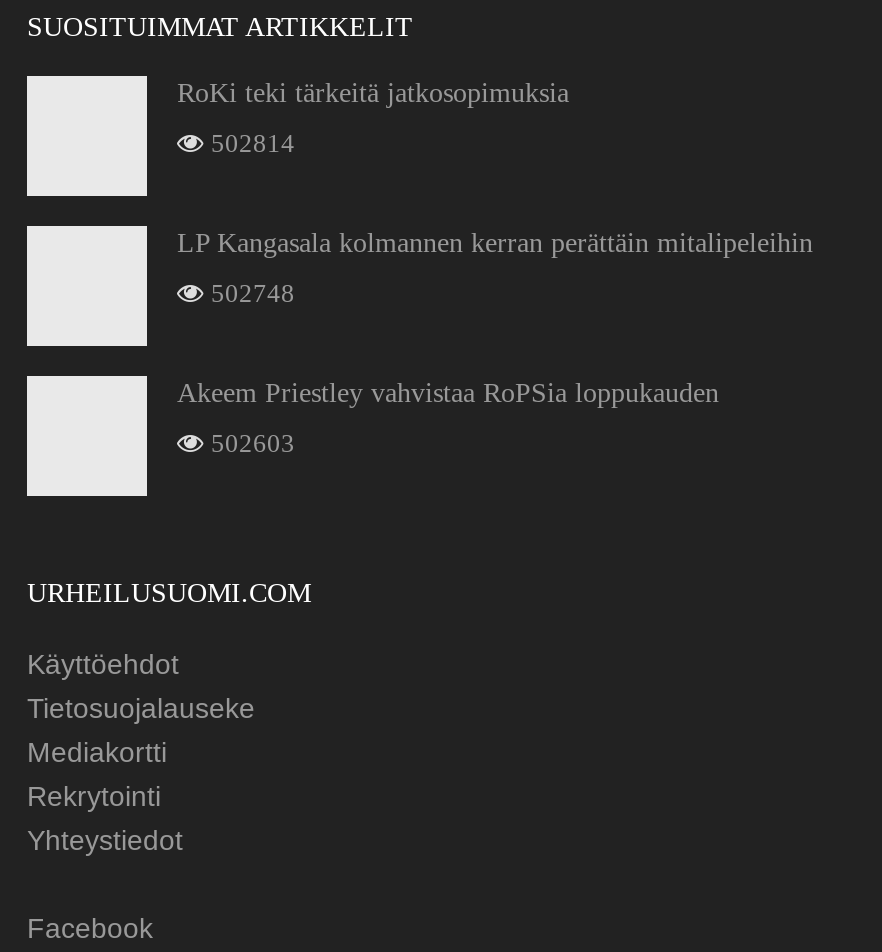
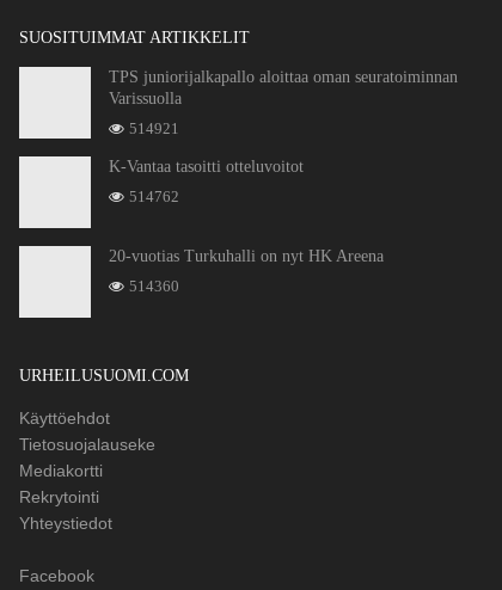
[177,79,569,109] RoKi teki tärkeitä jatkosopimuksia -> [109,68,458,108] TPS juniorijalkapallo aloittaa oman seuratoiminnan | Varissuolla
[211,129,295,159] 502814 -> [129,120,179,138] 514921
[177,229,813,259] LP Kangasala kolmannen kerran perättäin mitalipeleihin -> [109,158,304,176] K-Vantaa tasoitti otteluvoitot
[211,279,295,309] 502748 -> [129,188,179,206] 514762
[177,379,719,409] Akeem Priestley vahvistaa RoPSia loppukauden -> [109,248,384,265] 20-vuotias Turkuhalli on nyt HK Areena
[211,429,295,459] 502603 -> [129,277,179,295] 514360

